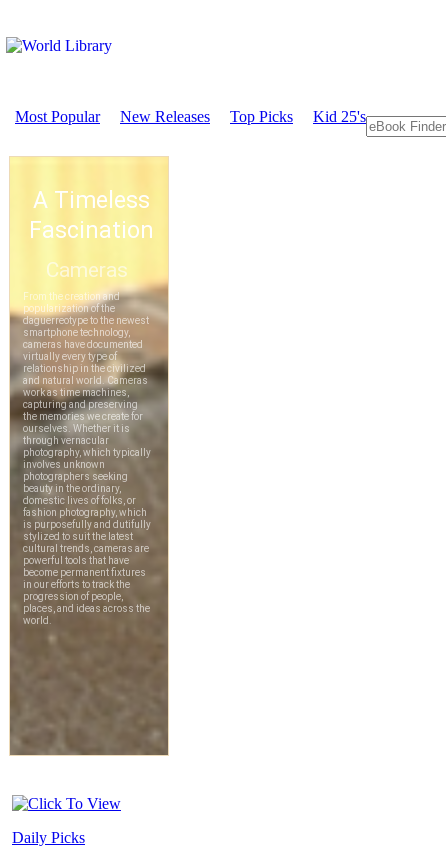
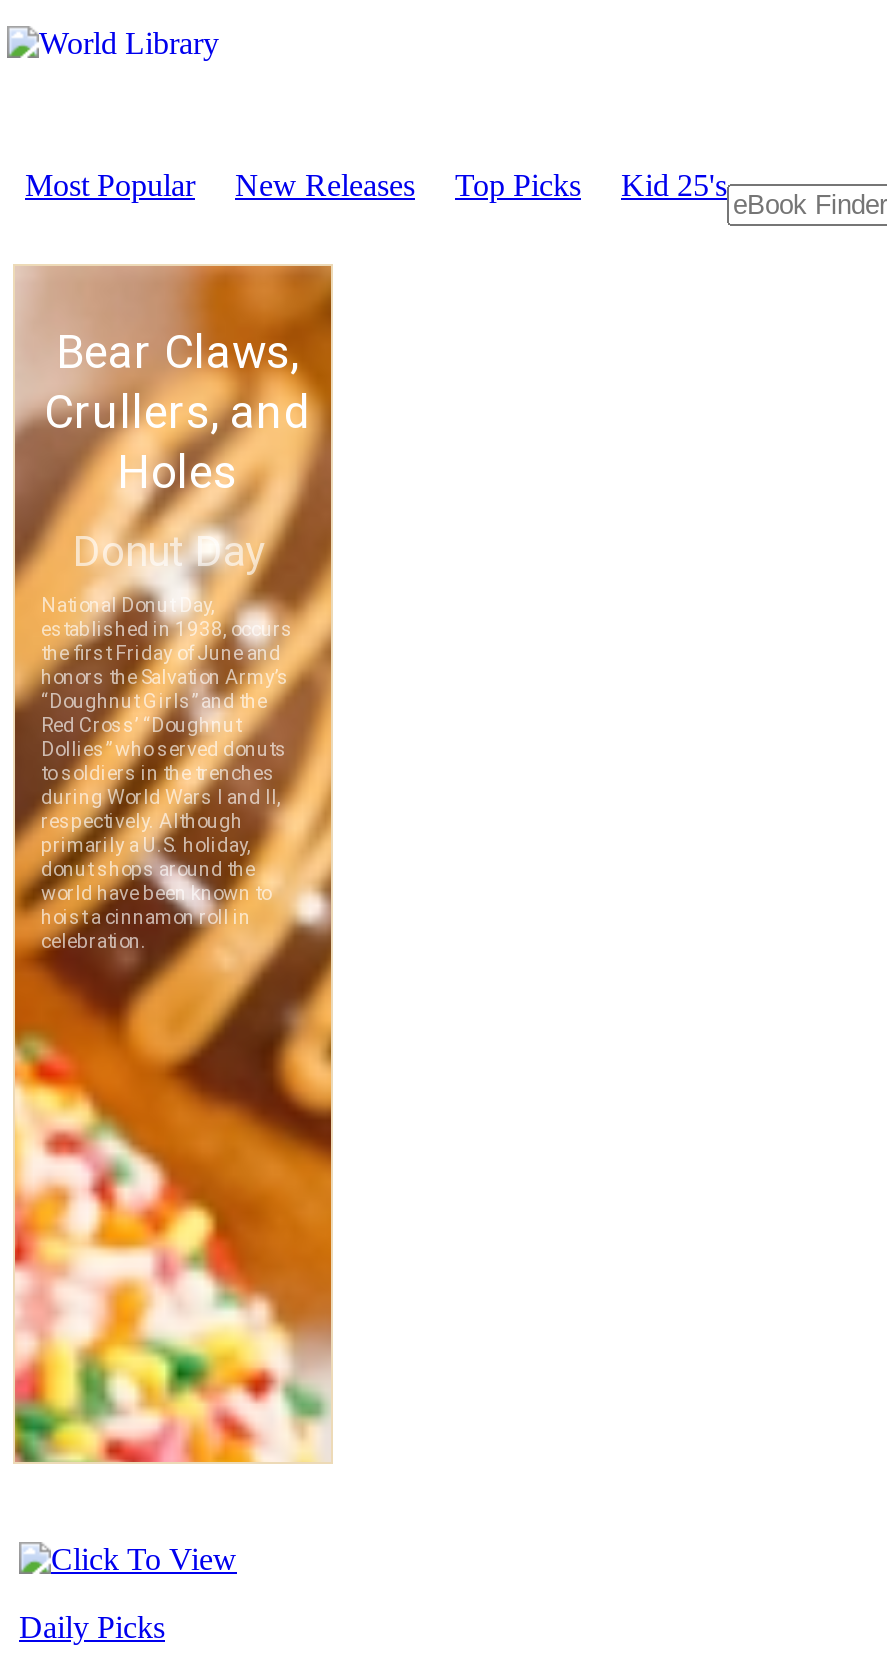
[9,156,169,756] [image] -> [13,264,333,1464] [image]

